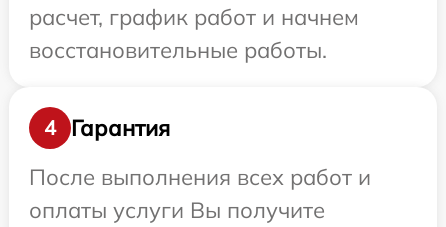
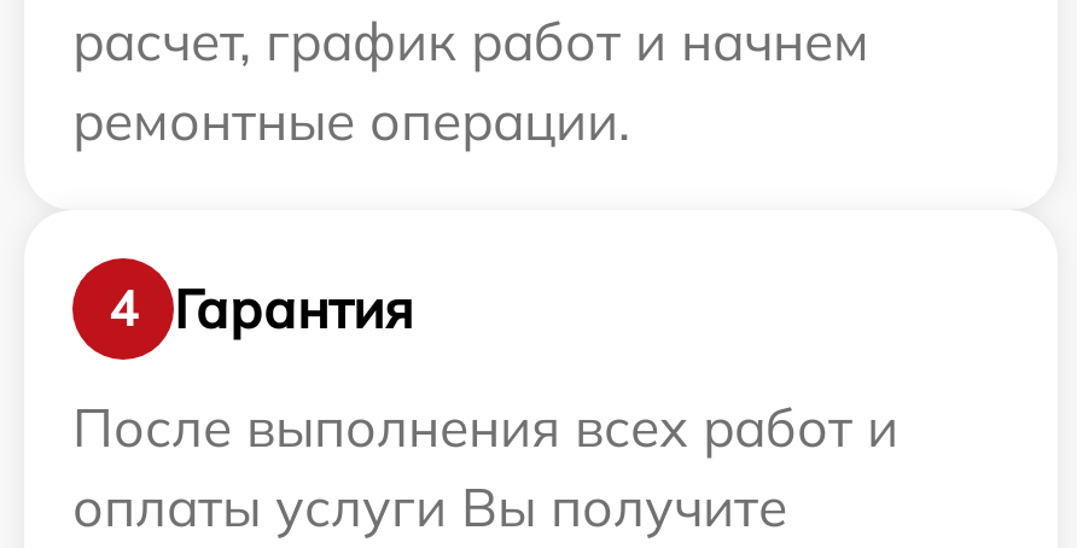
[29,36,327,64] восстановительные работы. -> [72,88,630,155] ремонтные операции.

